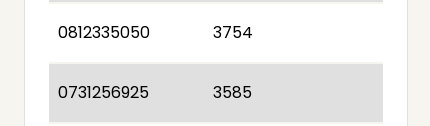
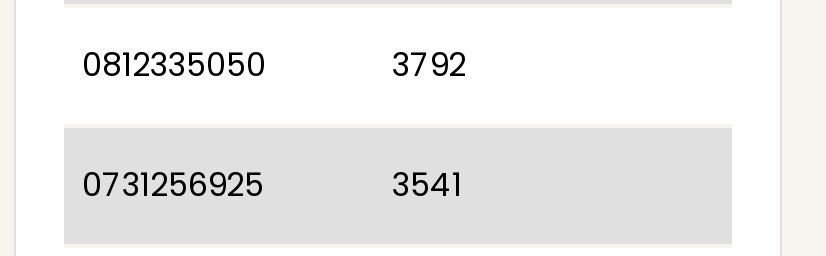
[213,21,253,44] 3754 -> [392,42,466,88] 3792
[213,81,252,104] 3585 -> [392,162,462,208] 3541

